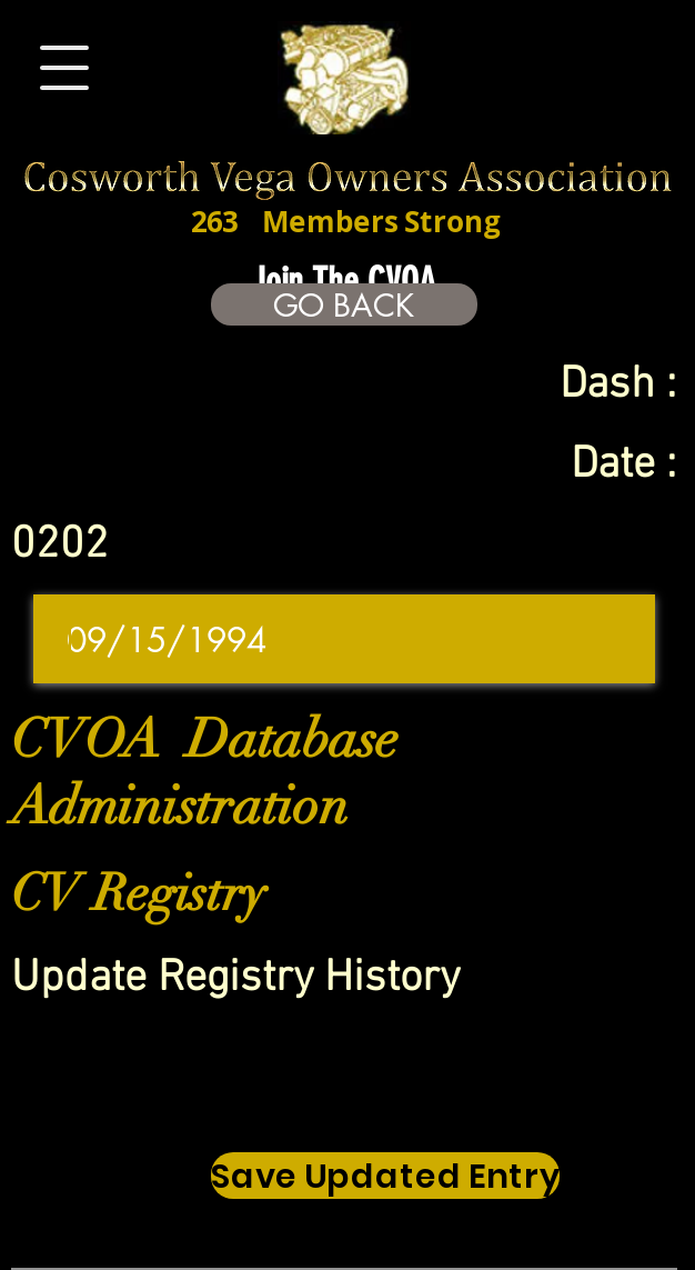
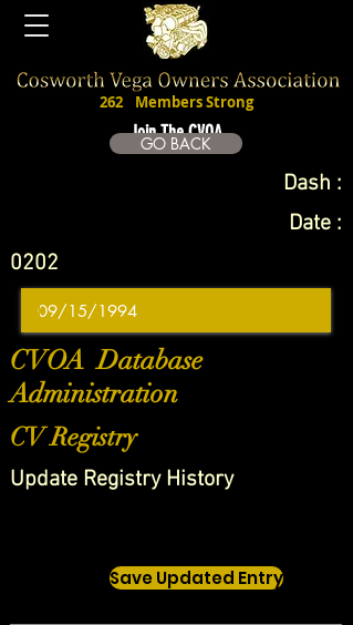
[191,201,500,241] 263 Members Strong -> [100,92,253,112] 262 Members Strong

